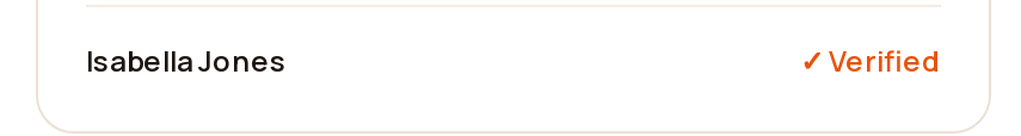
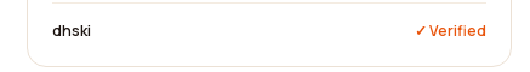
[86,41,287,81] Isabella Jones -> [52,20,91,41] dhski

